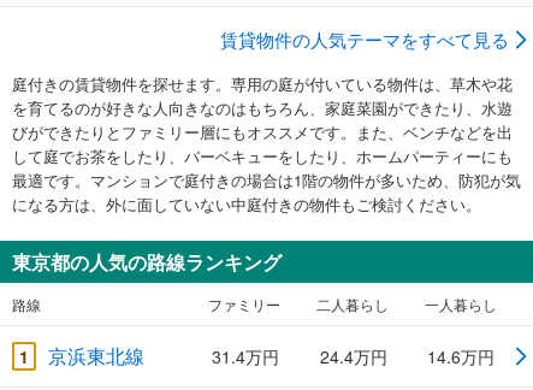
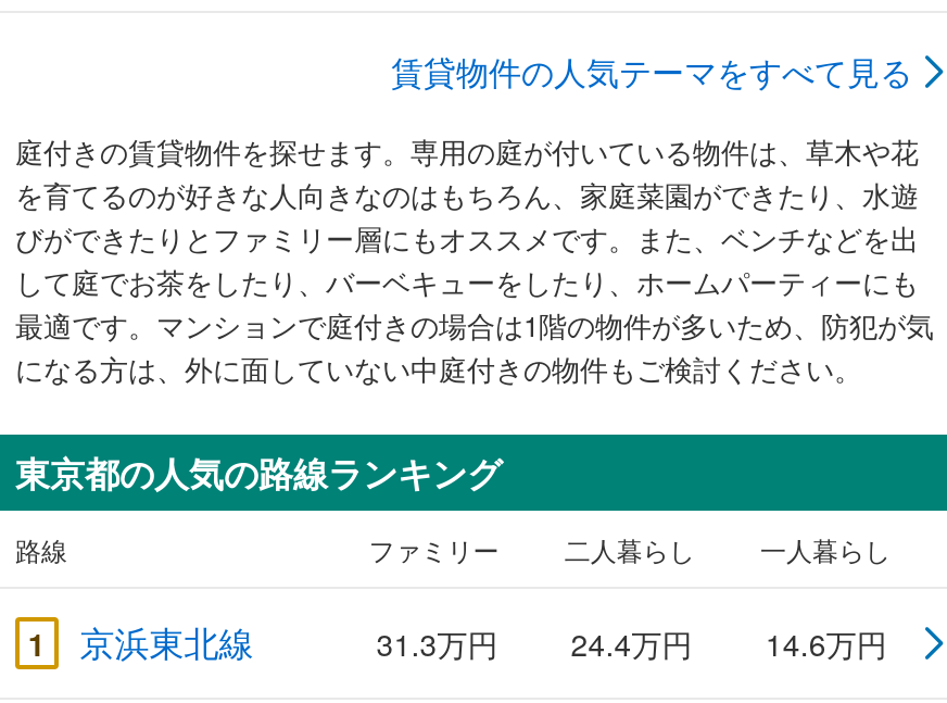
[212,344,495,368] 31.4万円 24.4万円 14.6万円 -> [376,621,887,665] 31.3万円 24.4万円 14.6万円

